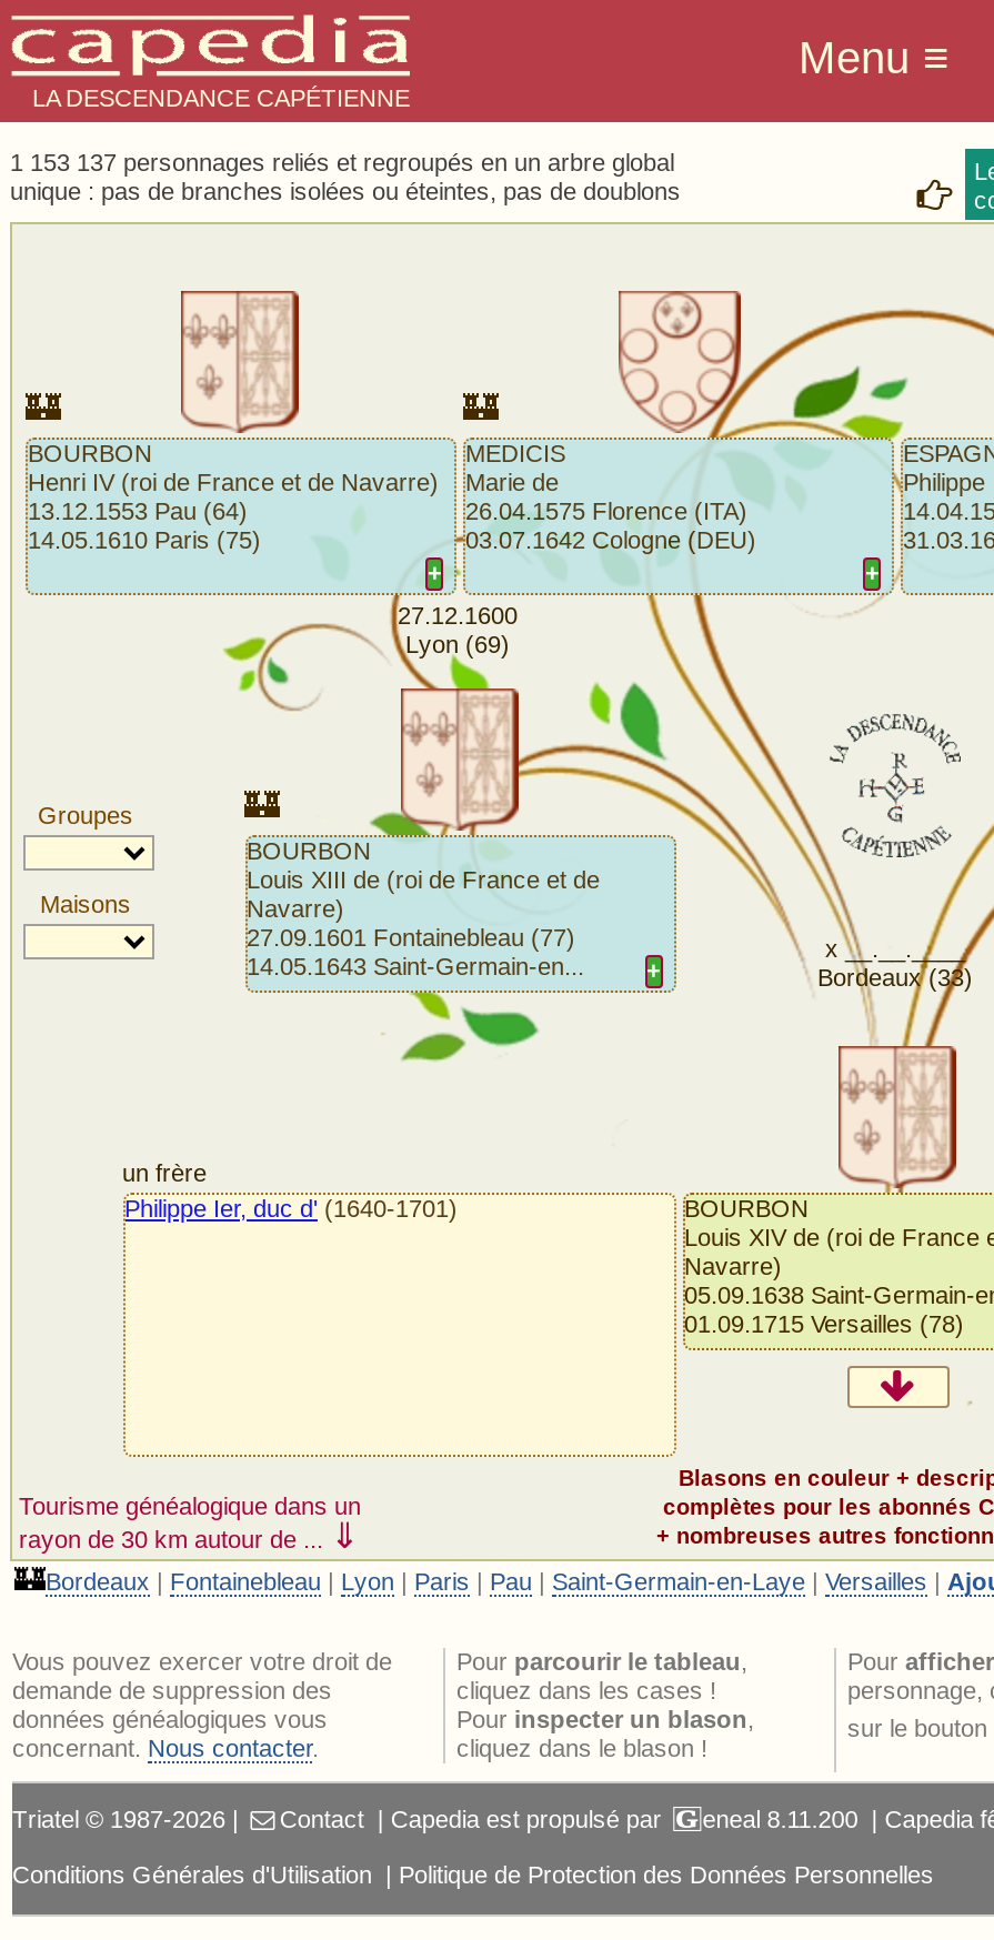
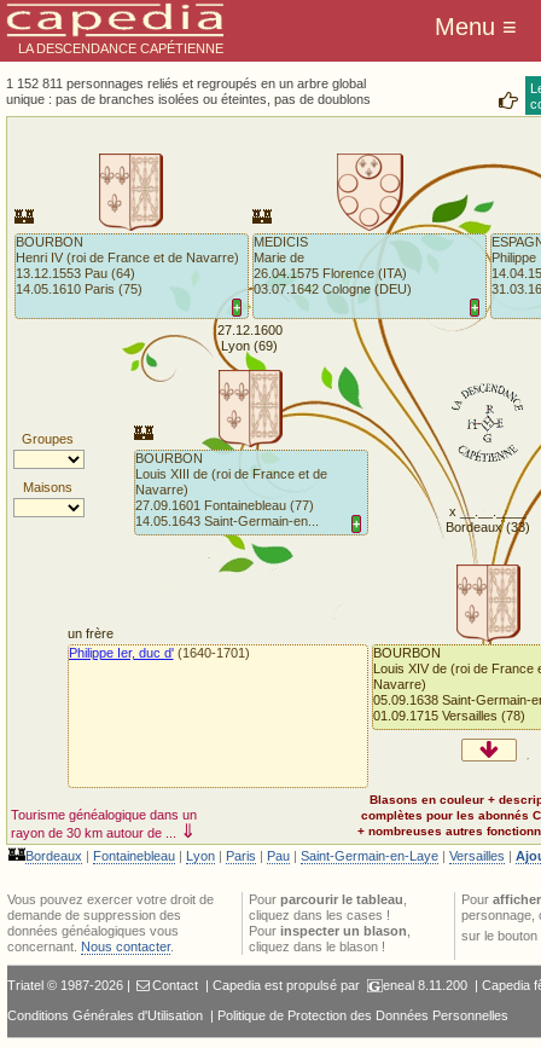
[10,149,674,175] 1 153 137 personnages reliés et regroupés en un arbre global -> [6,76,366,91] 1 152 811 personnages reliés et regroupés en un arbre global

